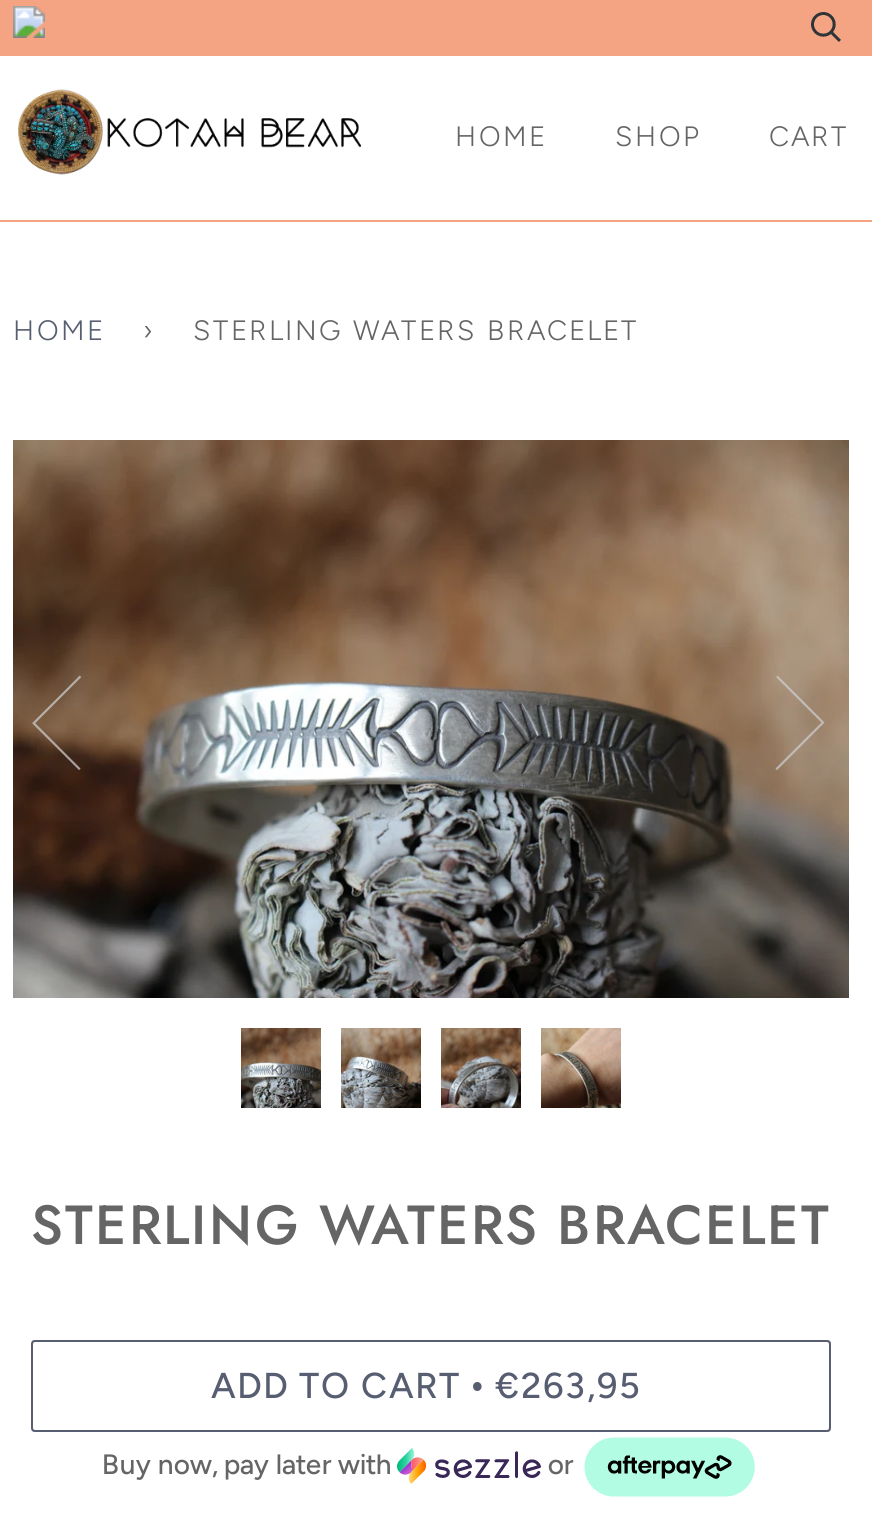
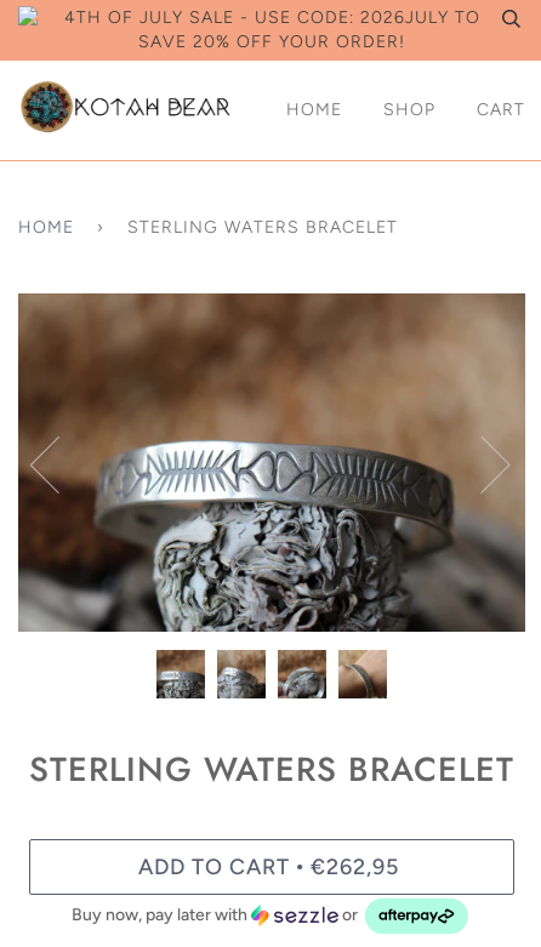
none -> [64,7,480,52] 4TH OF JULY SALE - USE CODE: 2026JULY TO | SAVE 20% OFF YOUR ORDER!
[211,1364,641,1406] ADD TO CART • €263,95 -> [138,853,399,879] ADD TO CART • €262,95

